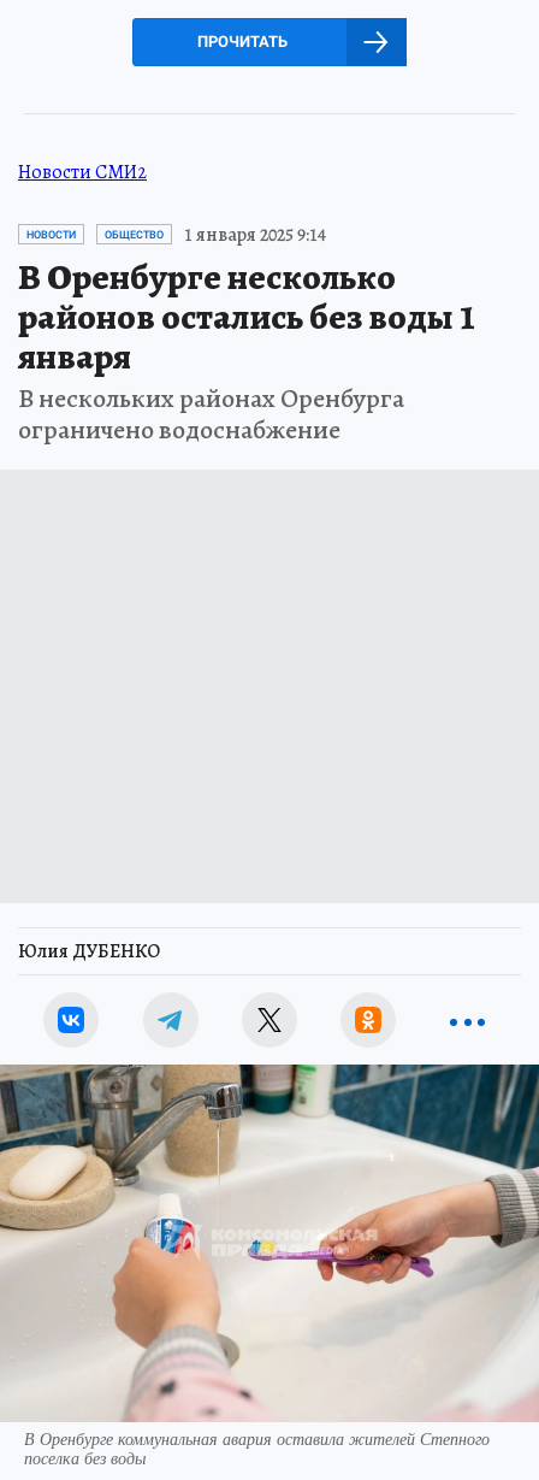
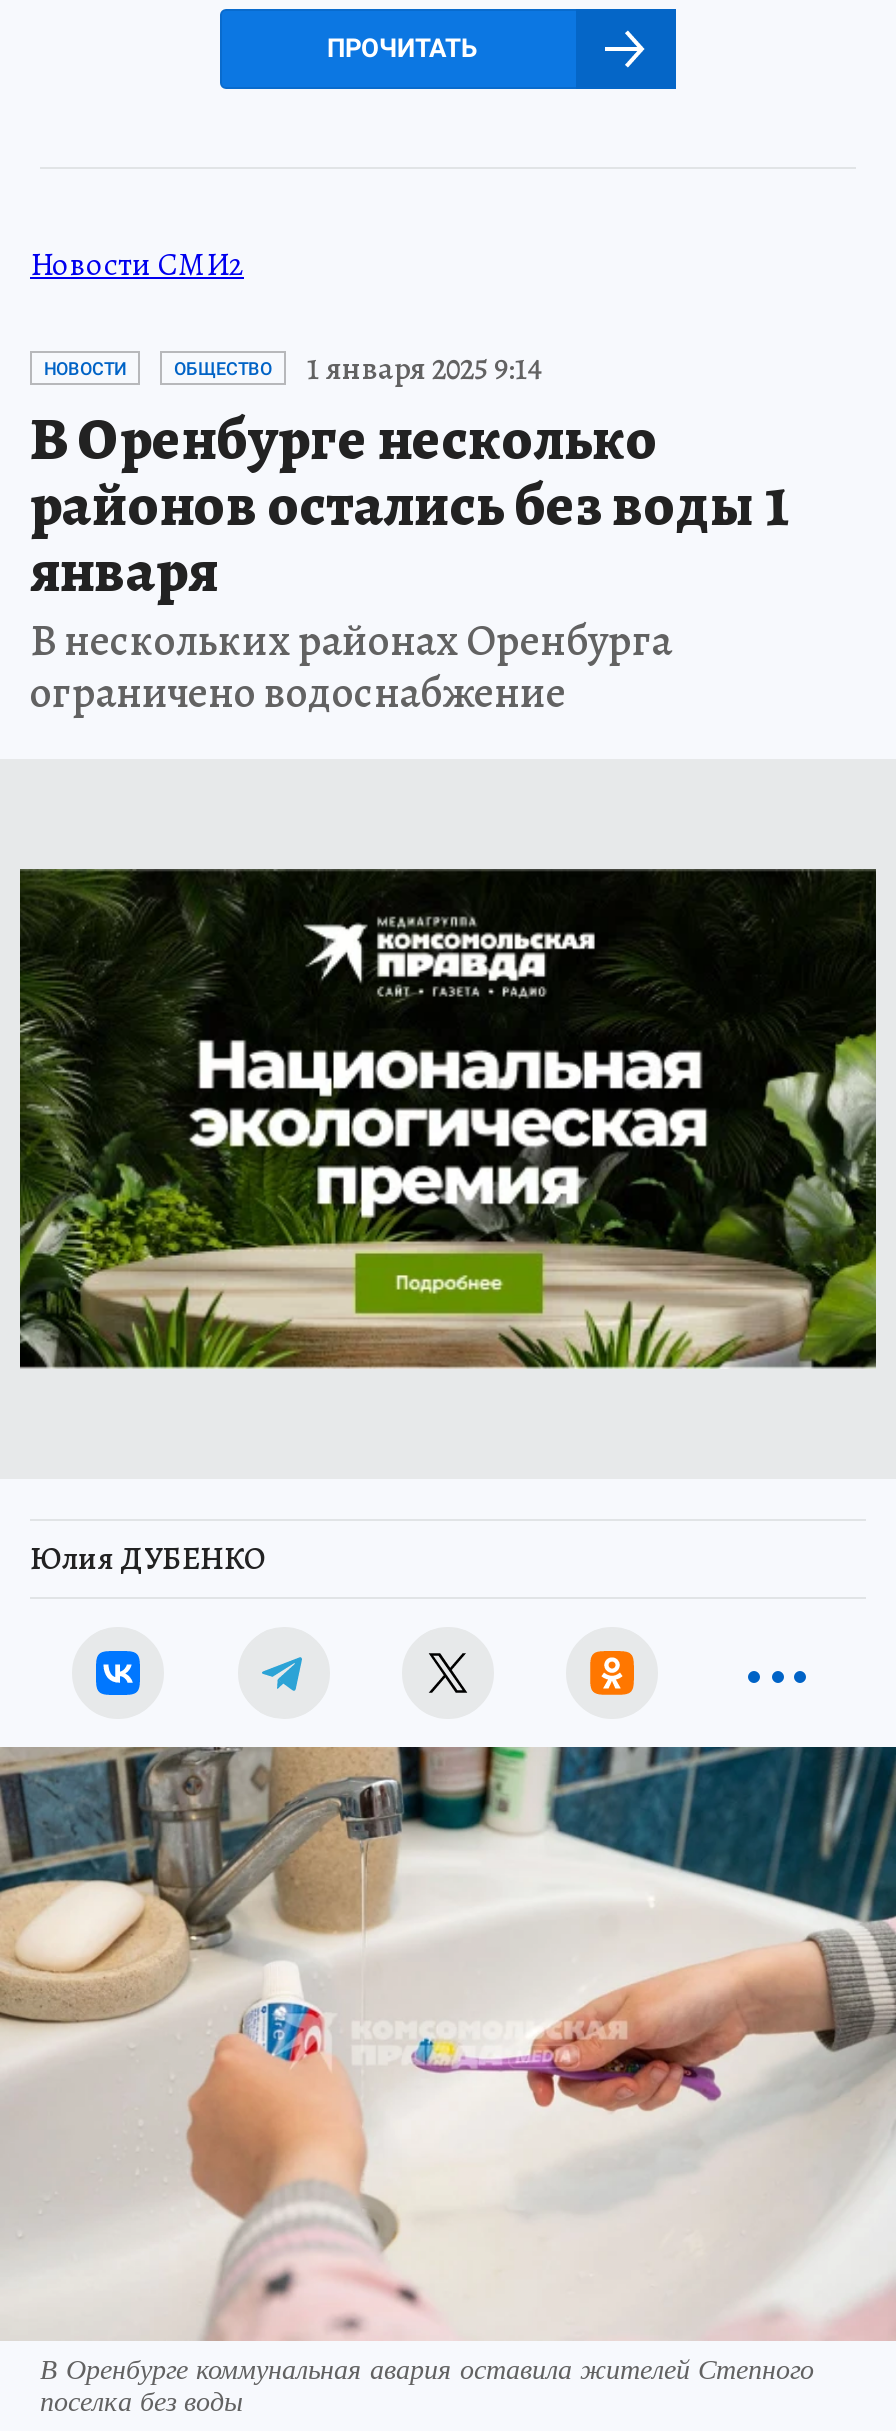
none -> [18,867,878,1371] [image]

